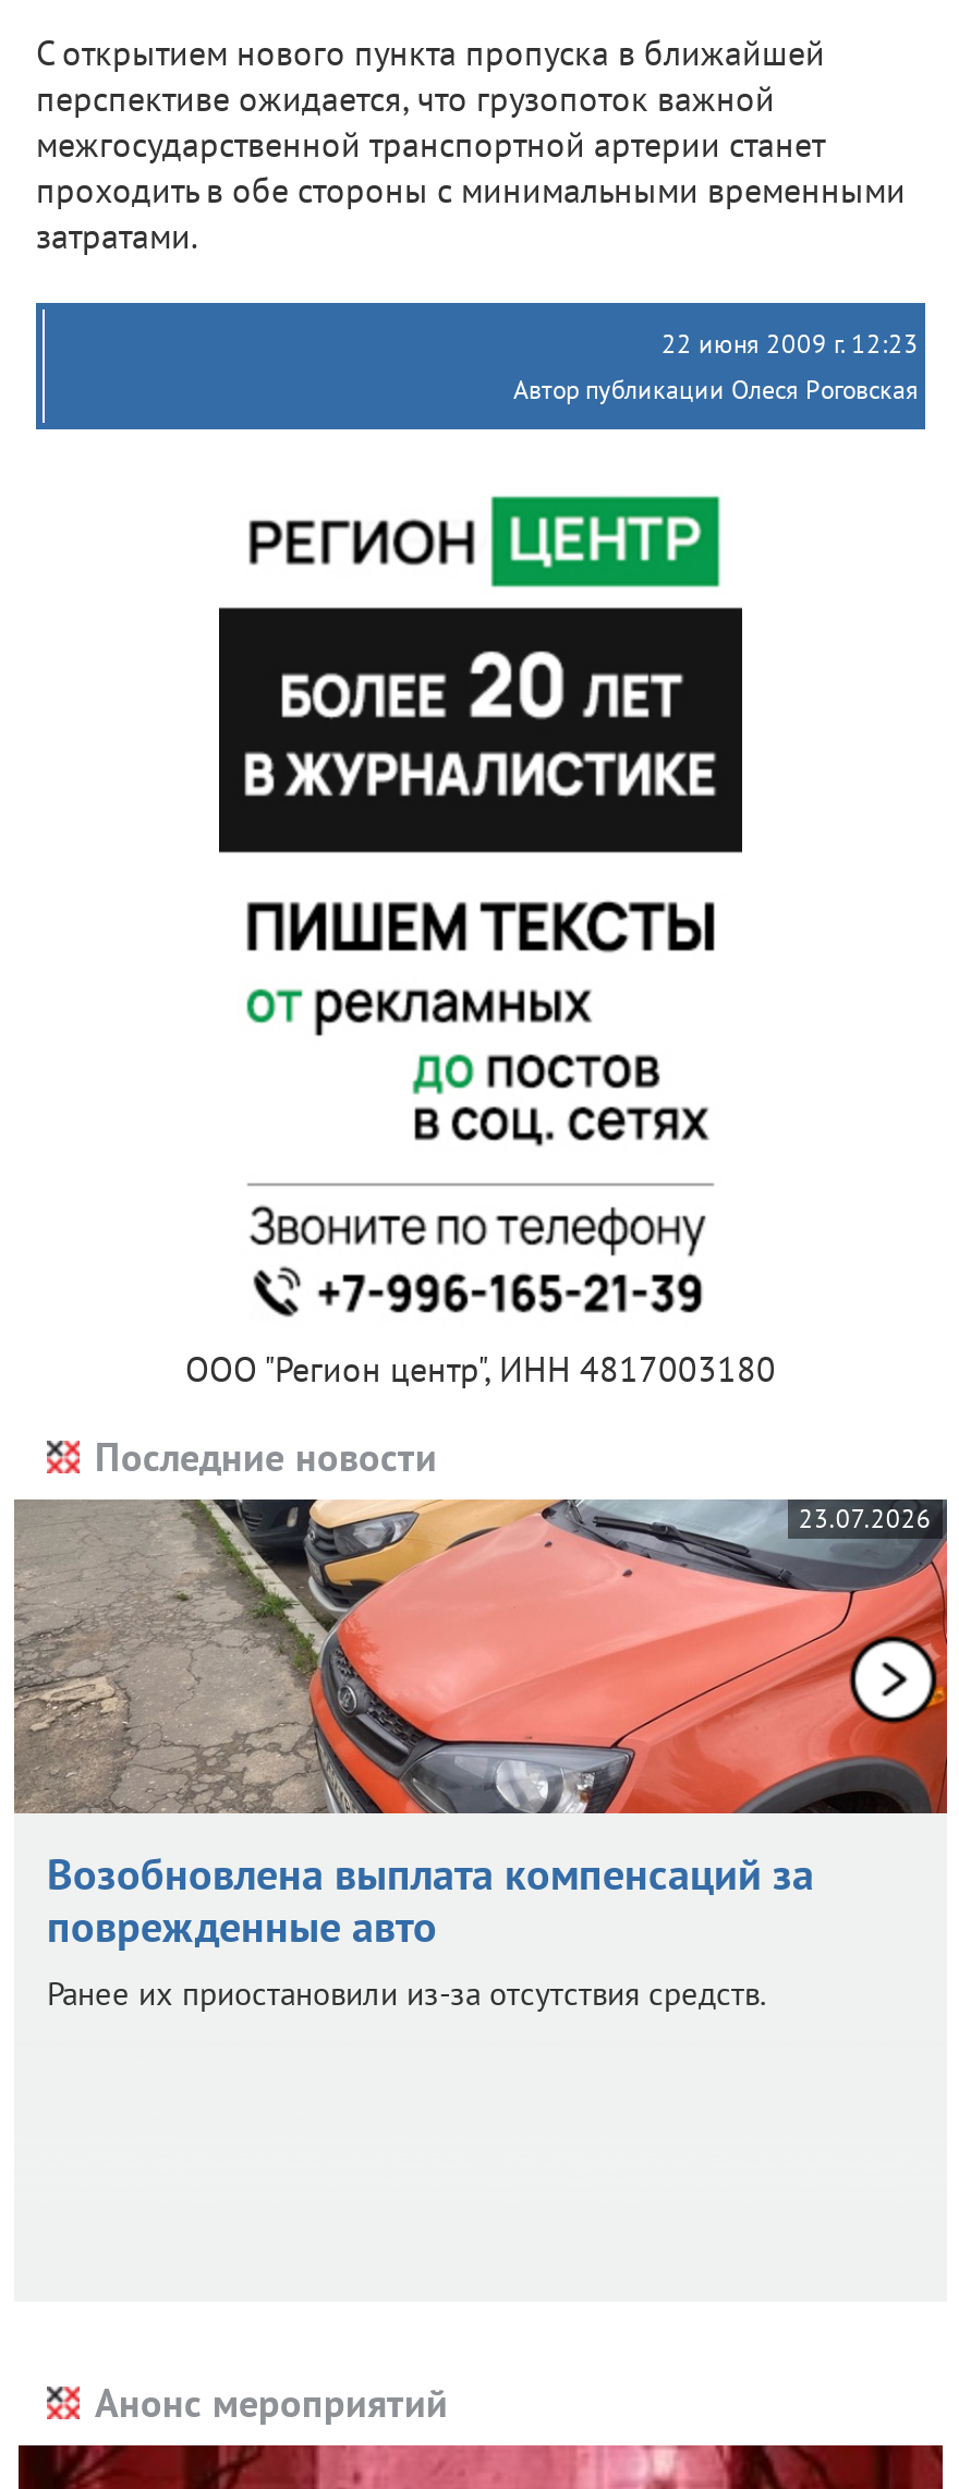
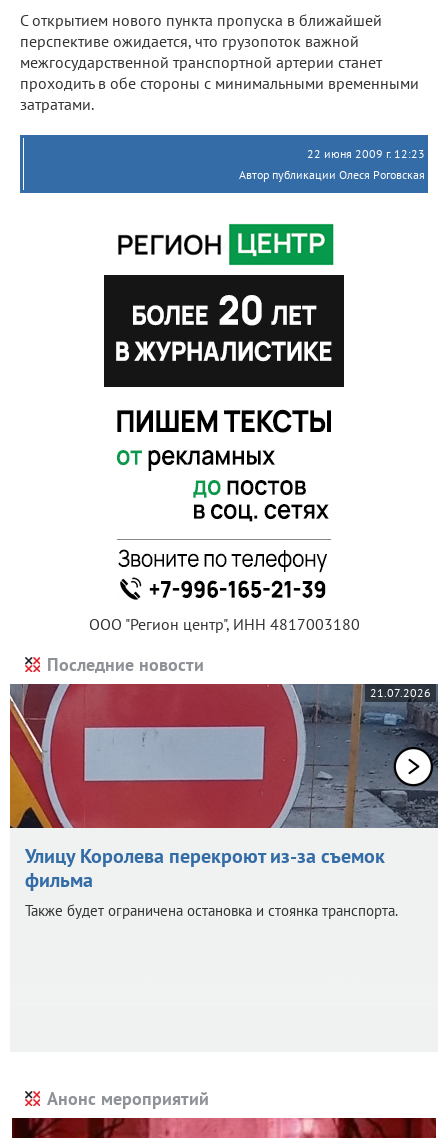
[14,1497,949,1816] [image] | 23.07.2026 -> [9,683,439,829] [image] | 21.07.2026
[47,1846,814,2014] Возобновлена выплата компенсаций за | поврежденные авто | Ранее их приостановили из-за отсутствия средств. -> [25,843,398,920] Улицу Королева перекроют из-за съемок | фильма | Также будет ограничена остановка и стоянка транспорта.

